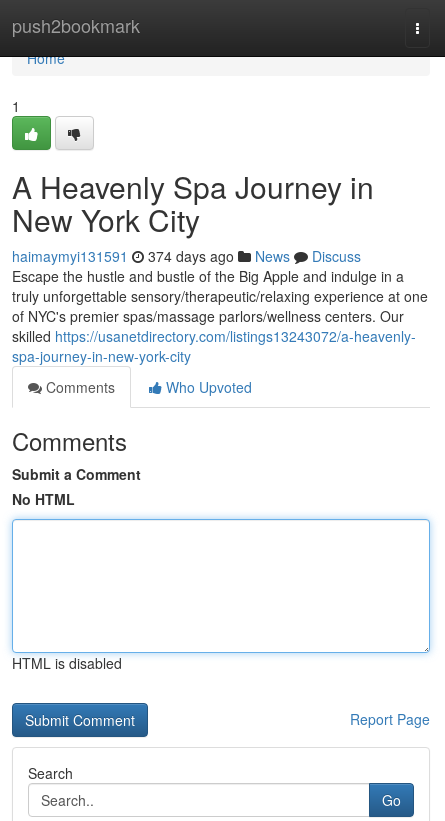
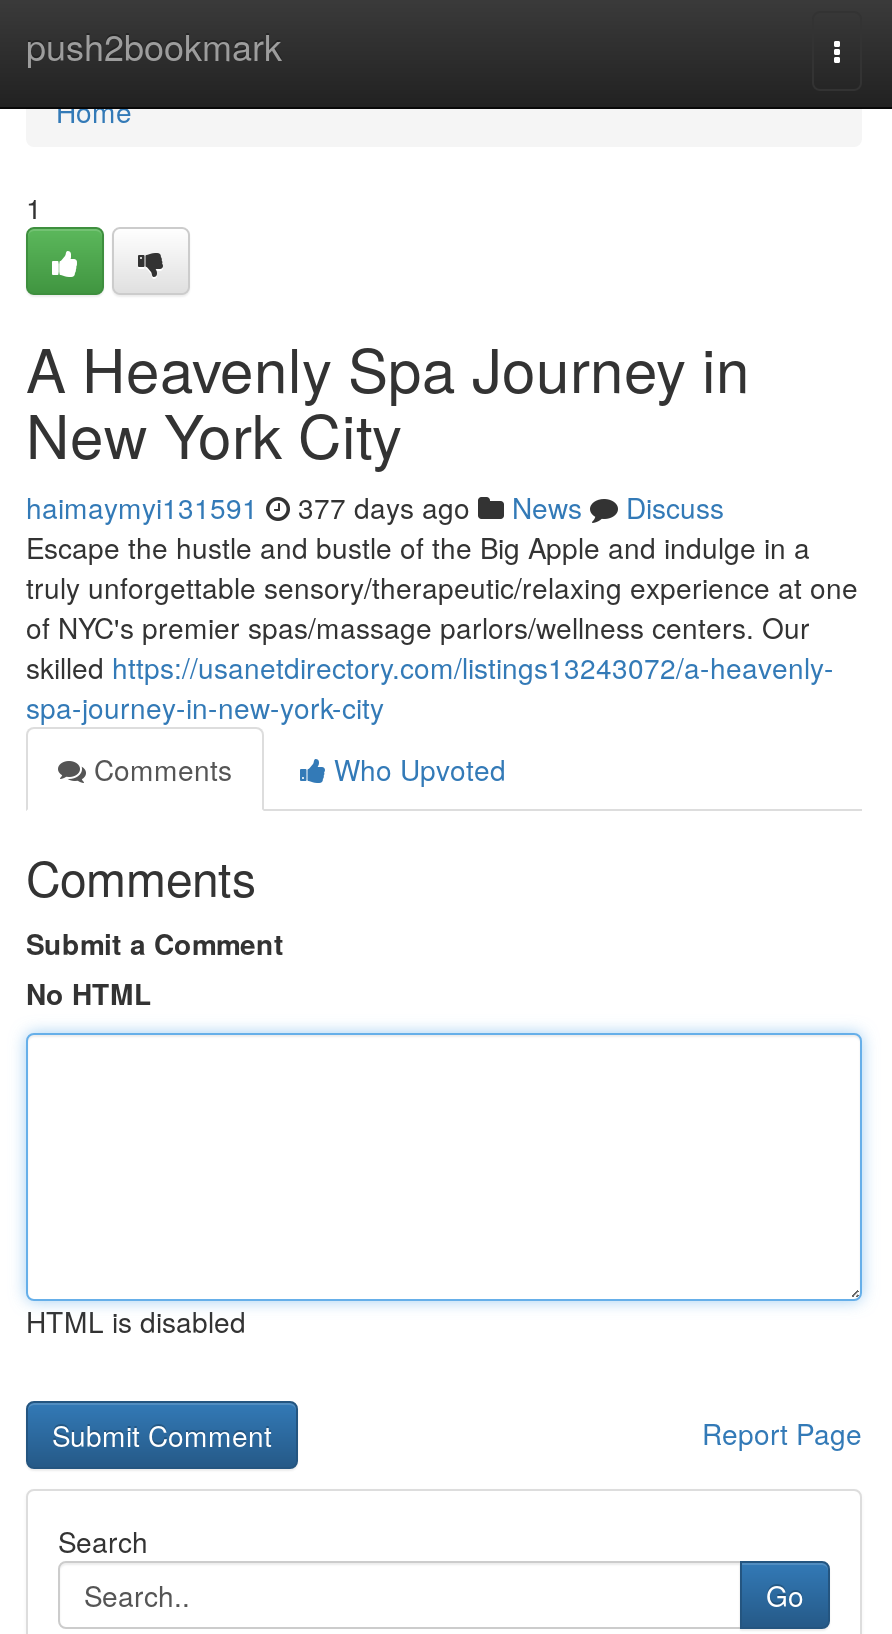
[12,246,361,266] haimaymyi131591 374 days ago News Discuss -> [26,487,724,527] haimaymyi131591 377 days ago News Discuss

